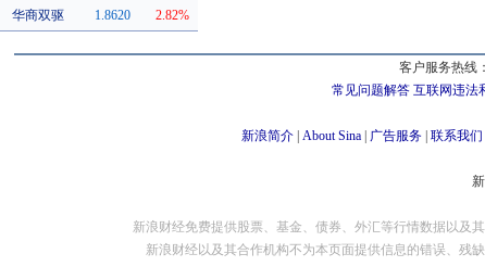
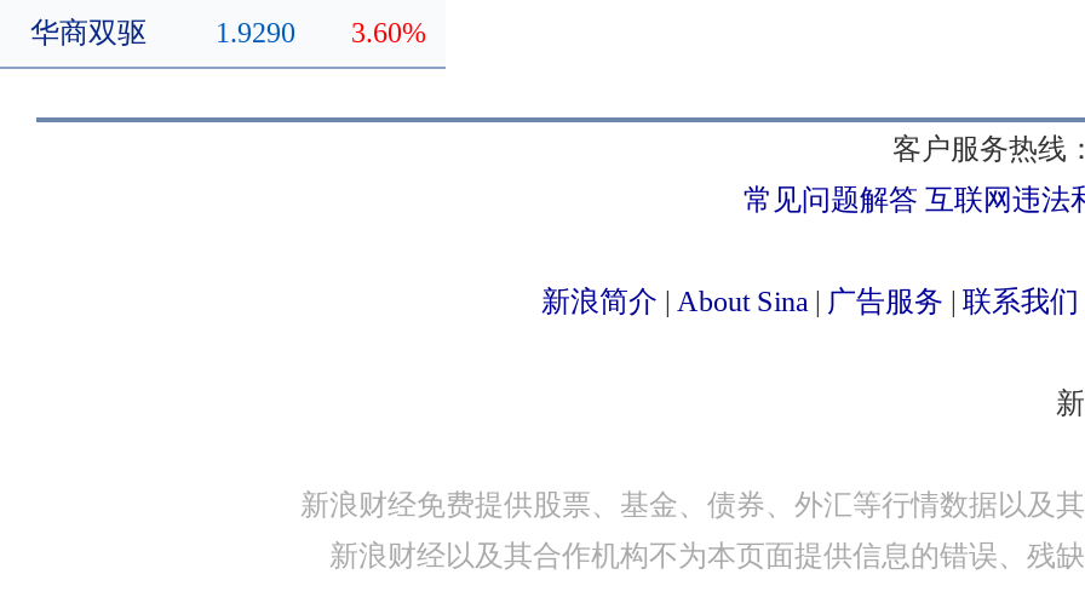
[95,8,130,23] 1.8620 -> [216,16,295,50] 1.9290
[156,8,189,23] 2.82% -> [351,16,426,50] 3.60%

